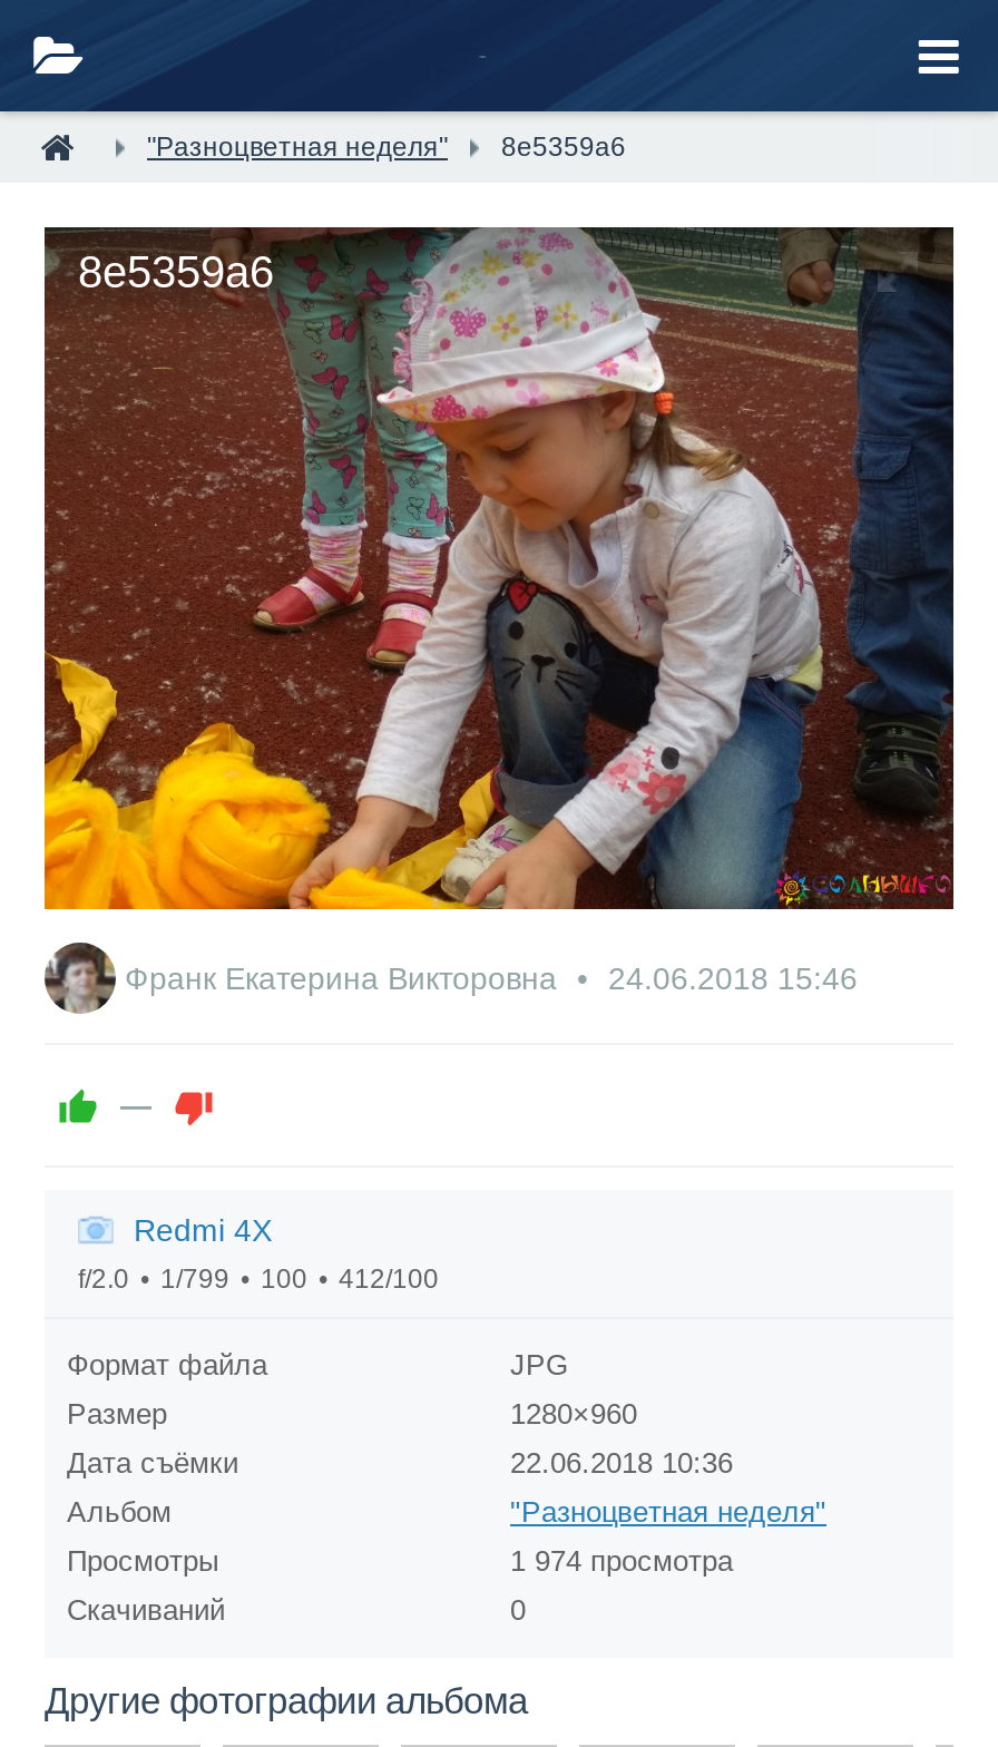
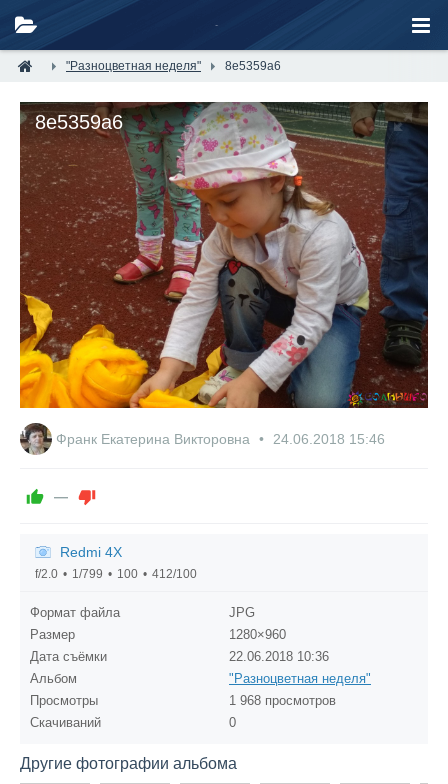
[510,1544,733,1578] 1 974 просмотра -> [229,693,336,708] 1 968 просмотров

